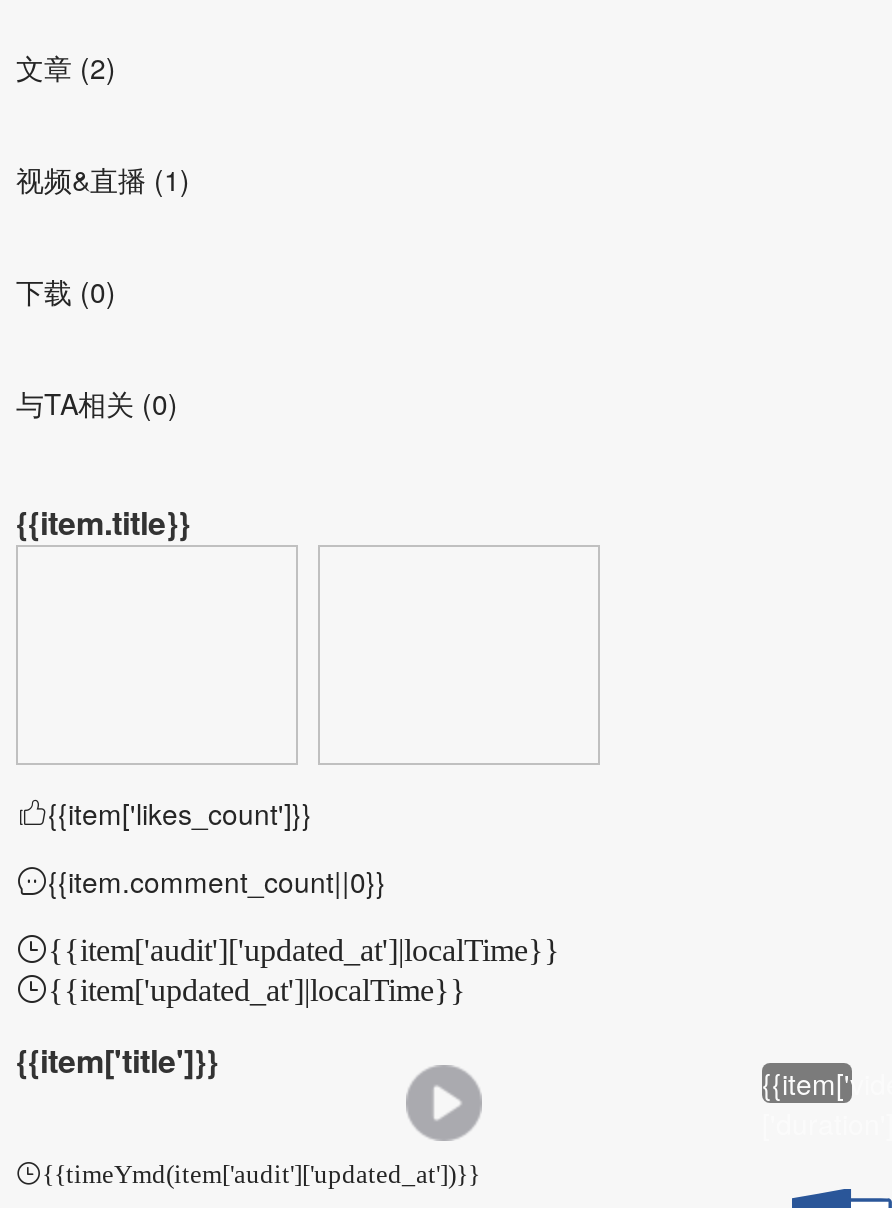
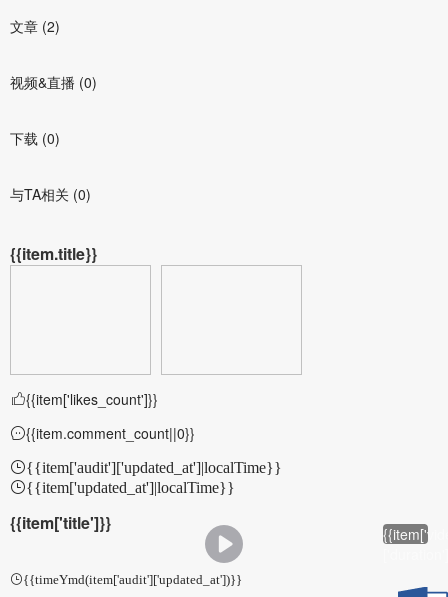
[16,159,190,199] 视频&直播 (1) -> [10,72,97,92] 视频&直播 (0)

